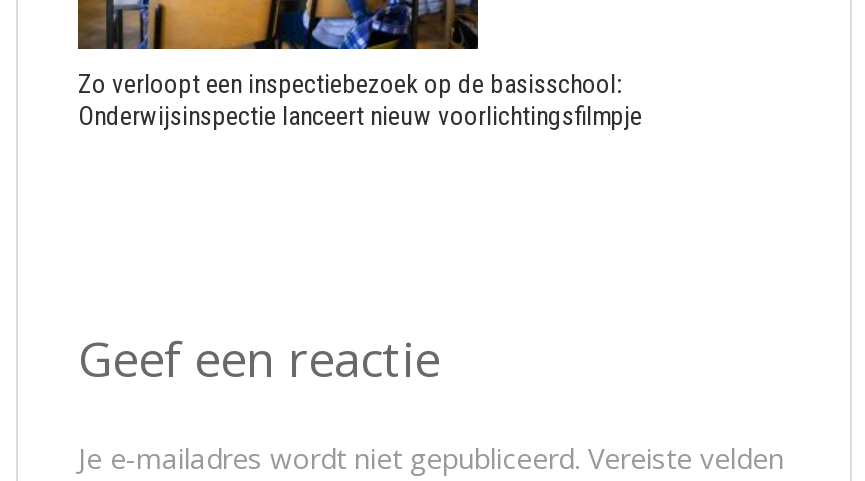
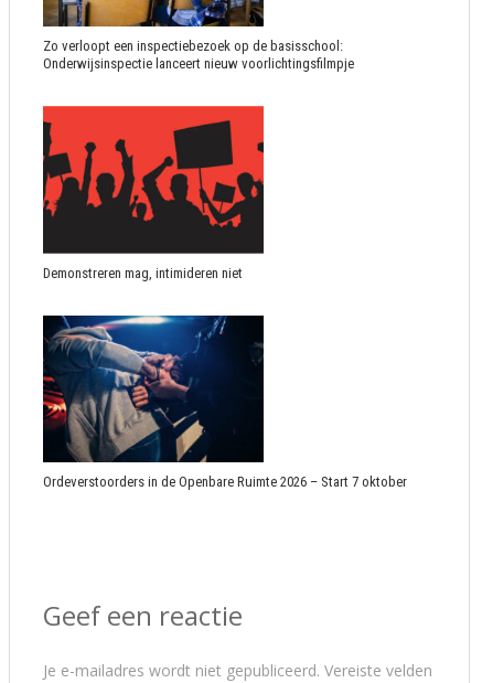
none -> [42,105,265,281] [image] | Demonstreren mag, intimideren niet
none -> [42,314,407,490] [image] | Ordeverstoorders in de Openbare Ruimte 2026 – Start 7 oktober

